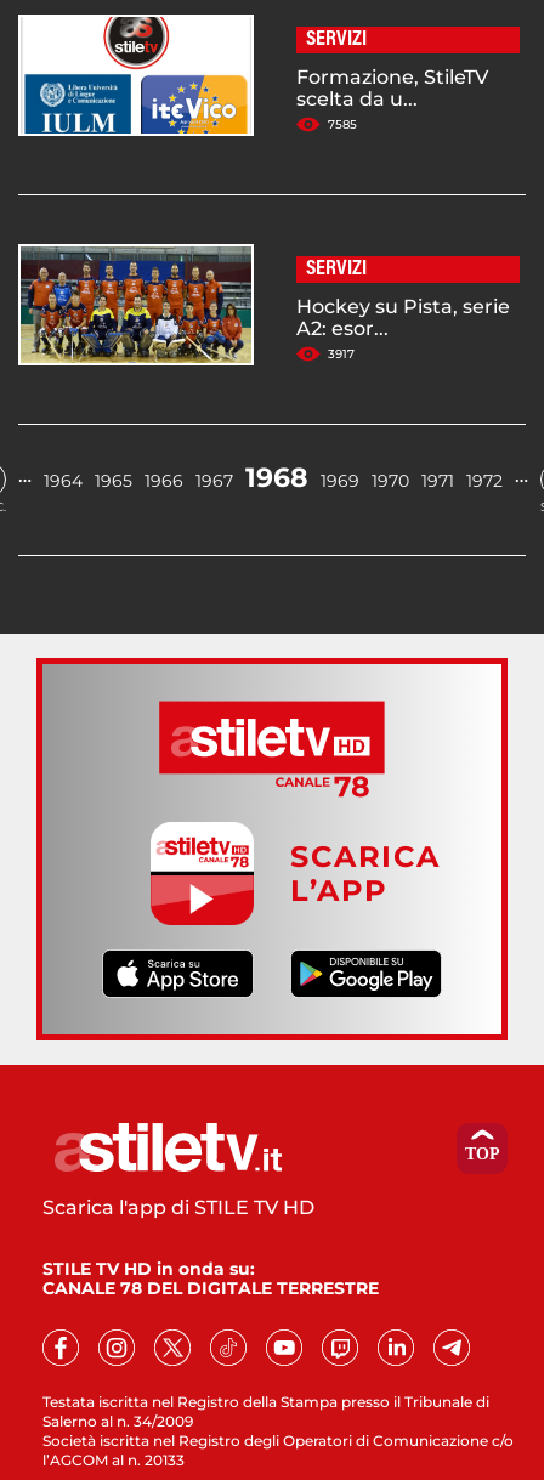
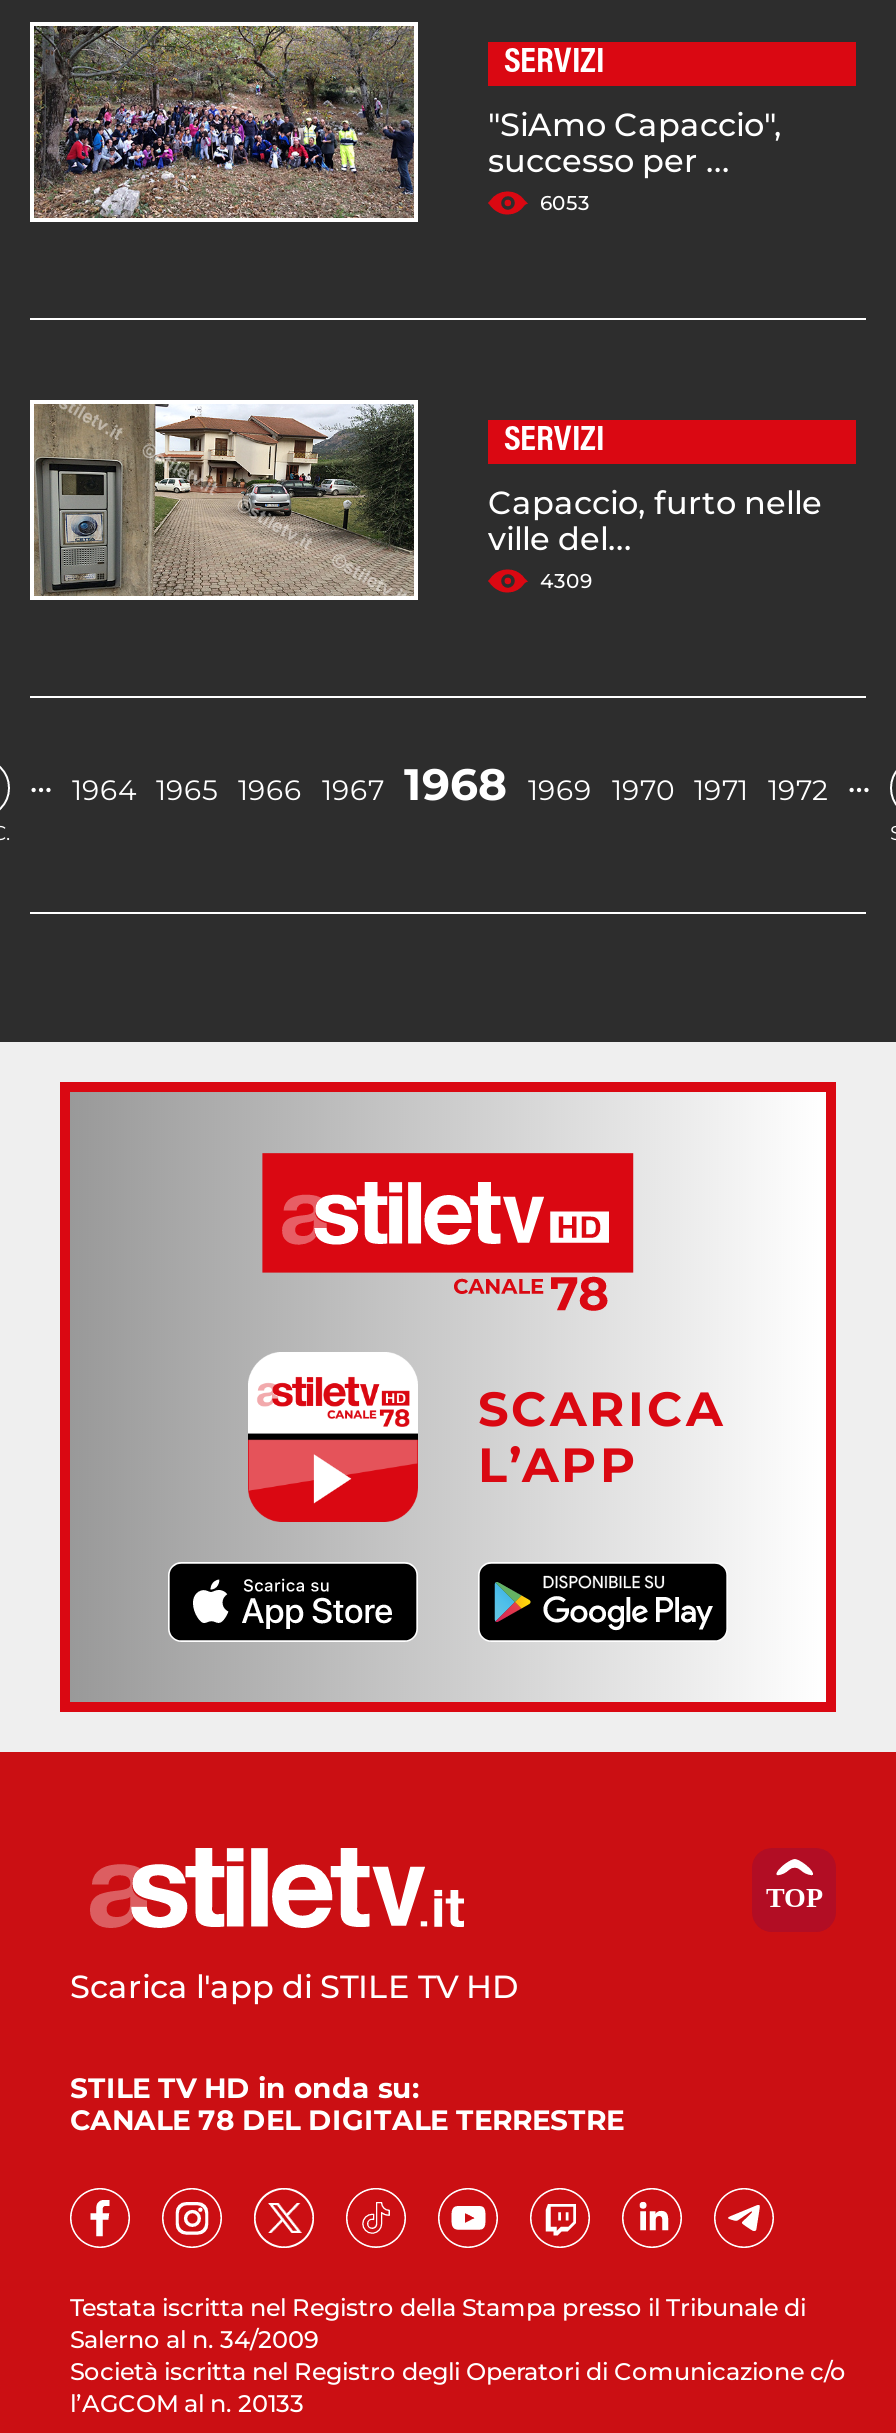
[19,16,488,135] [image] | Formazione, StileTV | scelta da u... | 7585 -> [34,24,782,220] [image] | "SiAmo Capaccio", | successo per ... | 6053
[21,246,510,364] [image] | Hockey su Pista, serie | A2: esor... | 3917 -> [32,402,822,596] [image] | Capaccio, furto nelle | ville del... | 4309

